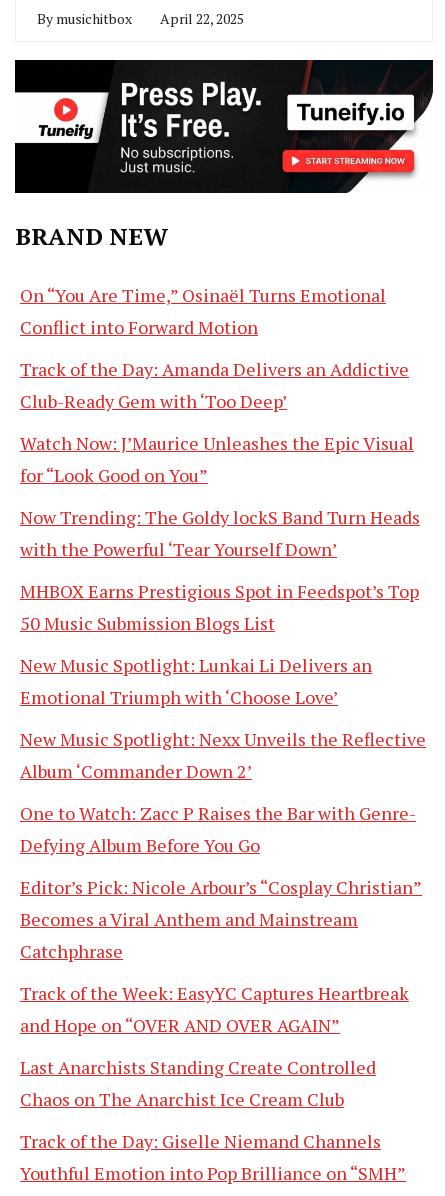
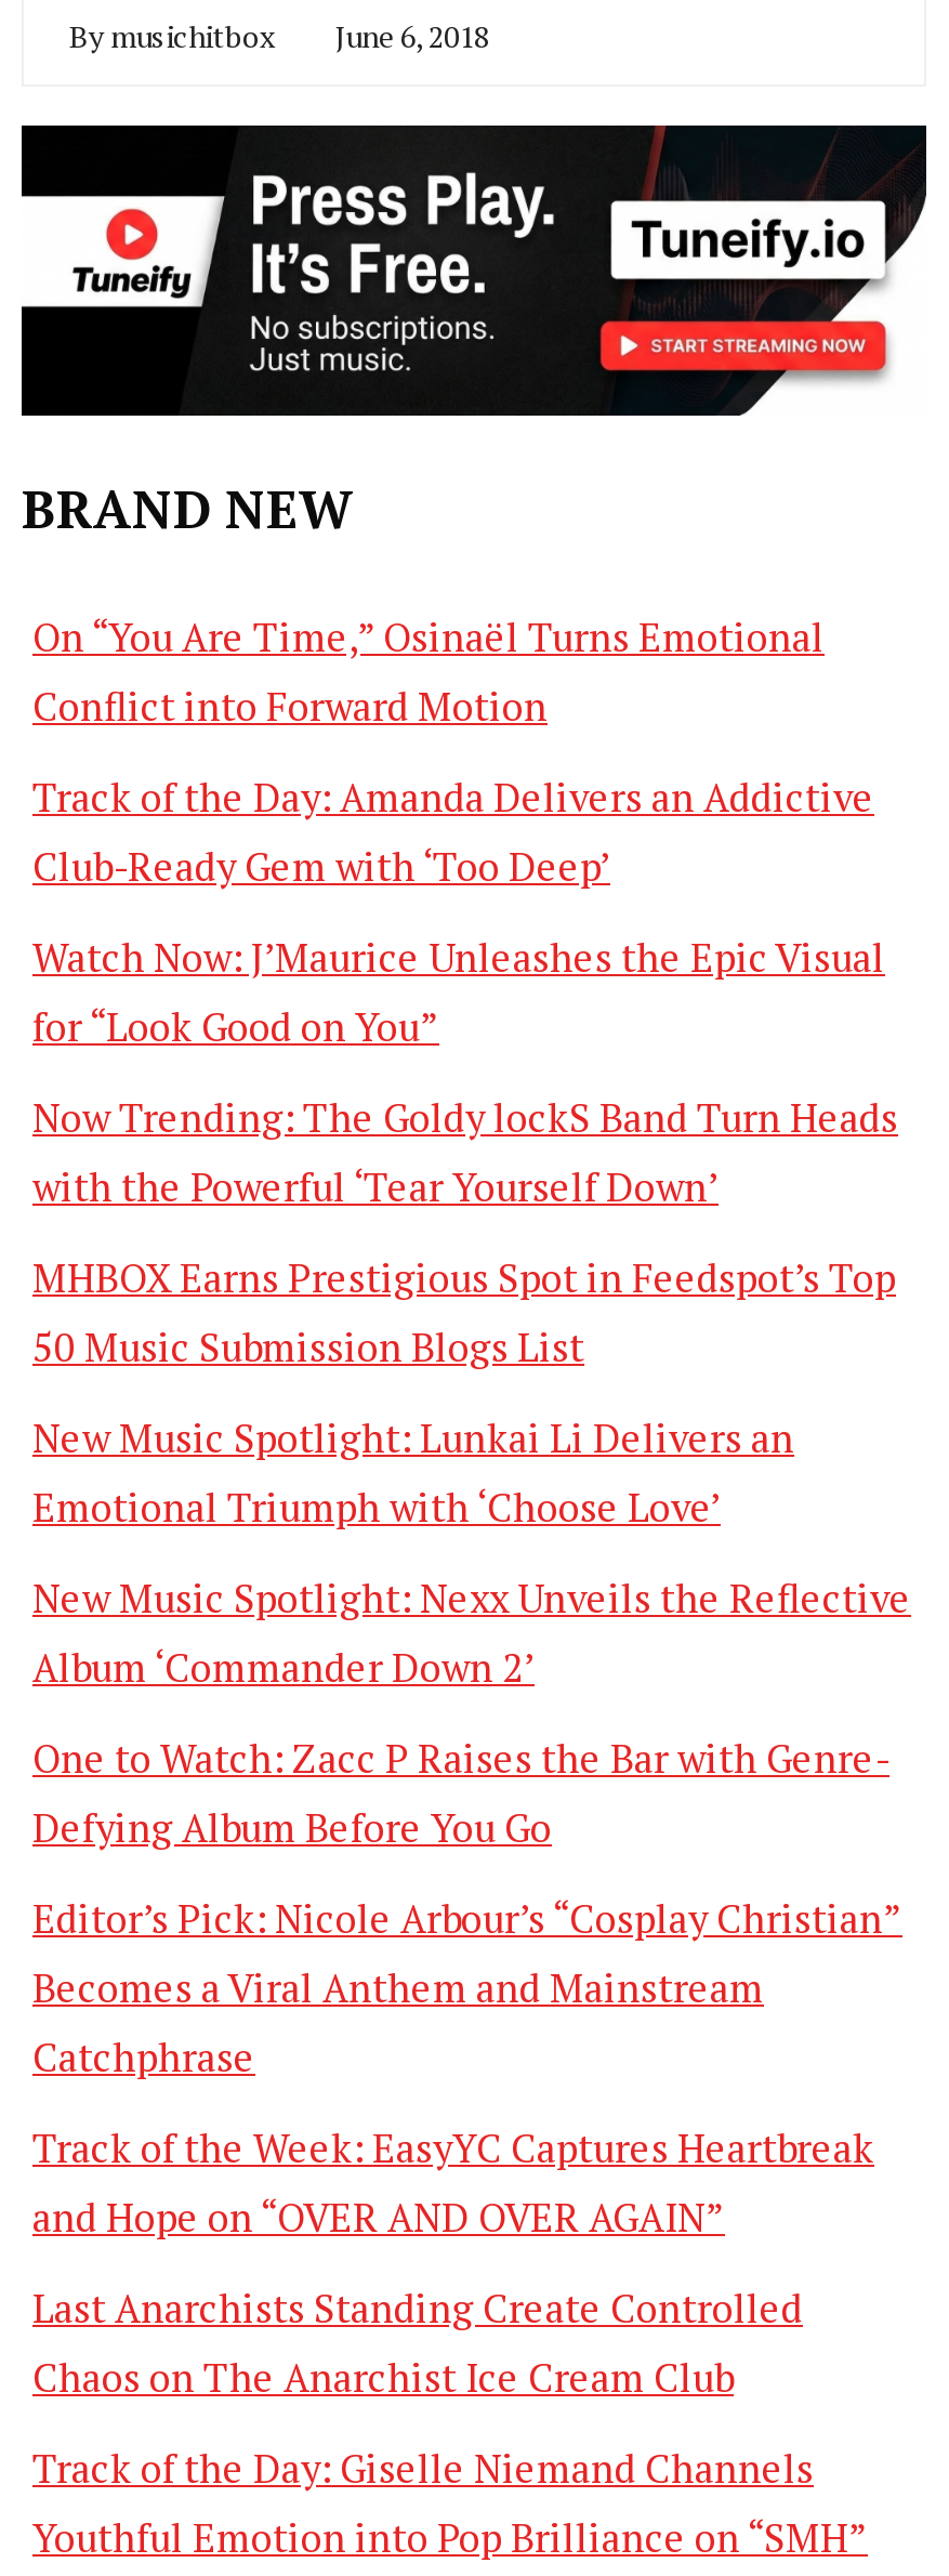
[37,9,244,28] Bymusichitbox April 22, 2025 -> [69,16,489,58] Bymusichitbox June 6, 2018

